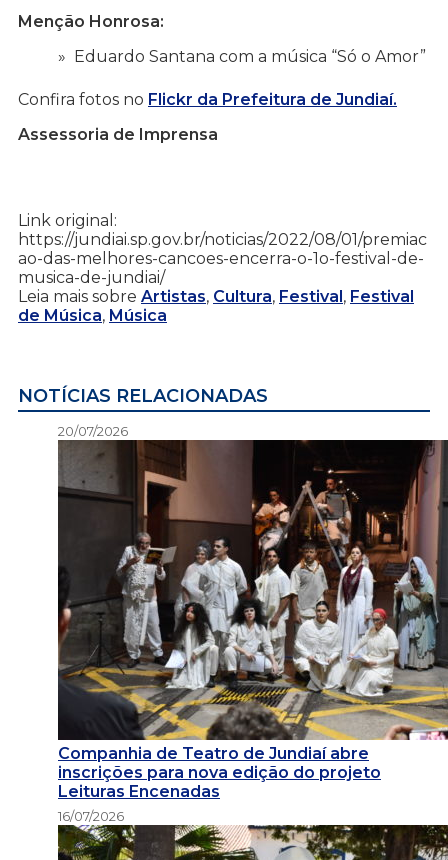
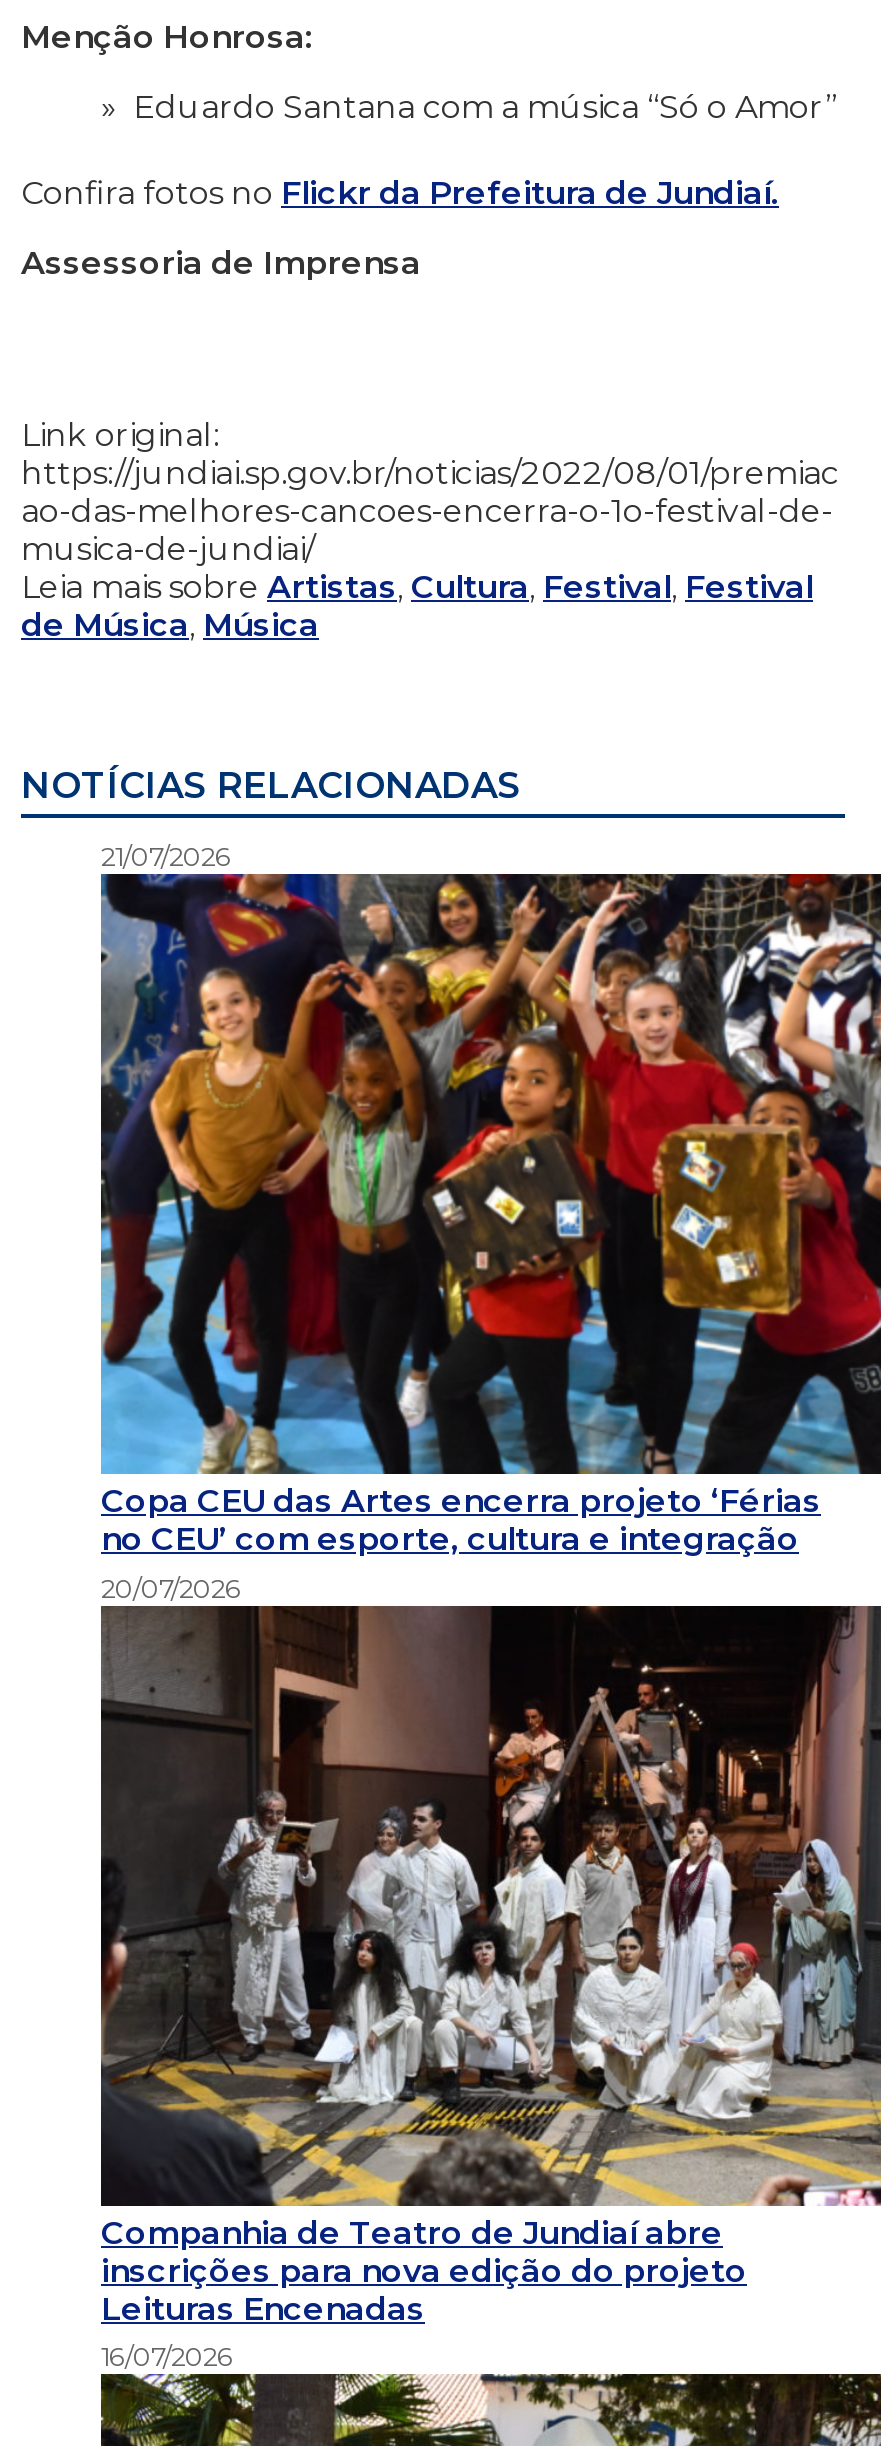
none -> [99,872,875,1558] [image] | Copa CEU das Artes encerra projeto ‘Férias | no CEU’ com esporte, cultura e integração
none -> [101,840,231,872] 21/07/2026

